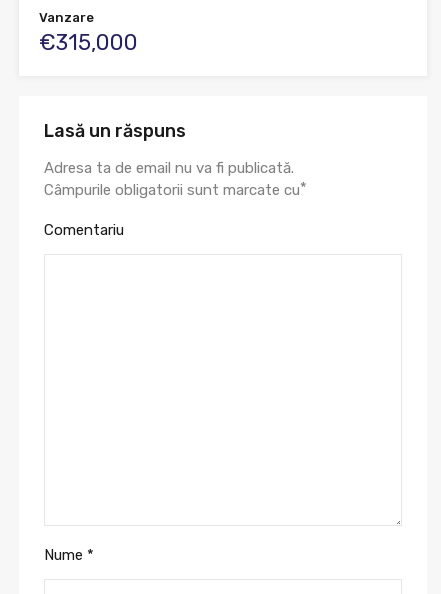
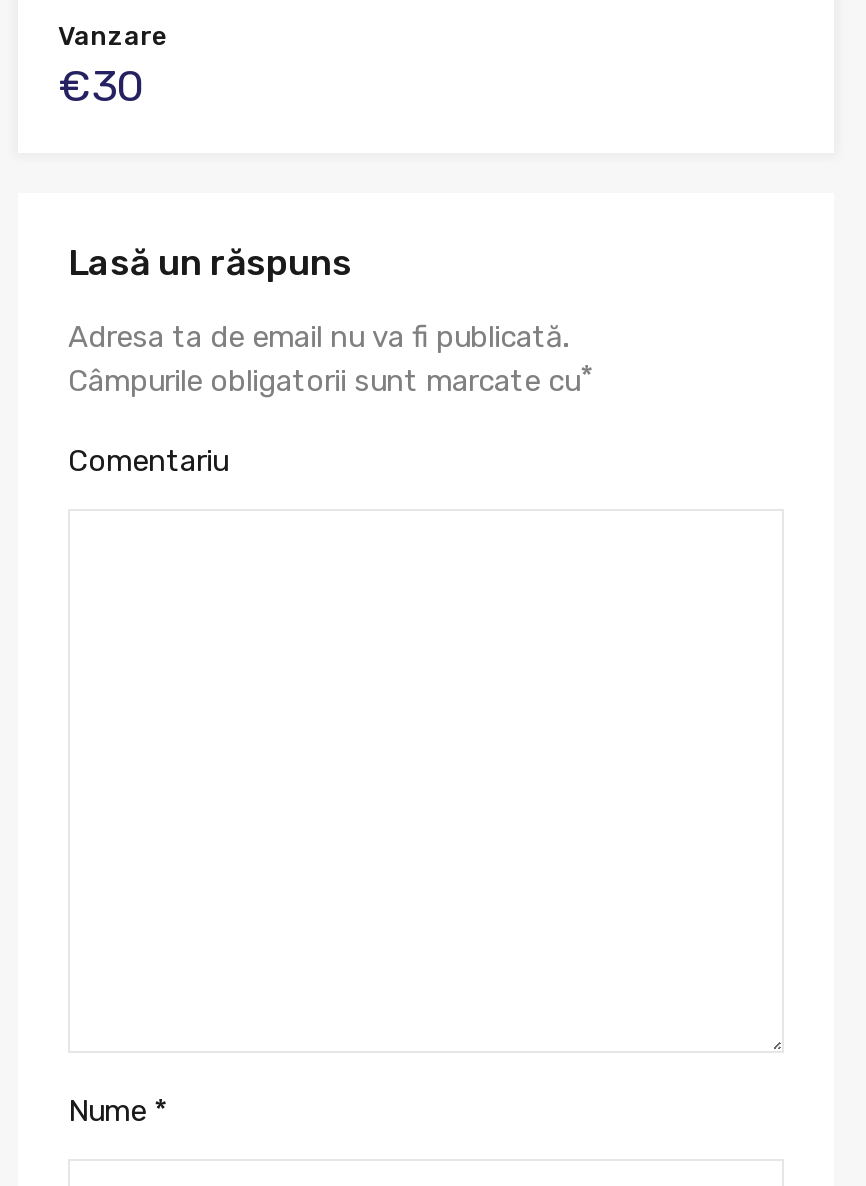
[39,29,138,56] €315,000 -> [58,58,144,112] €30

